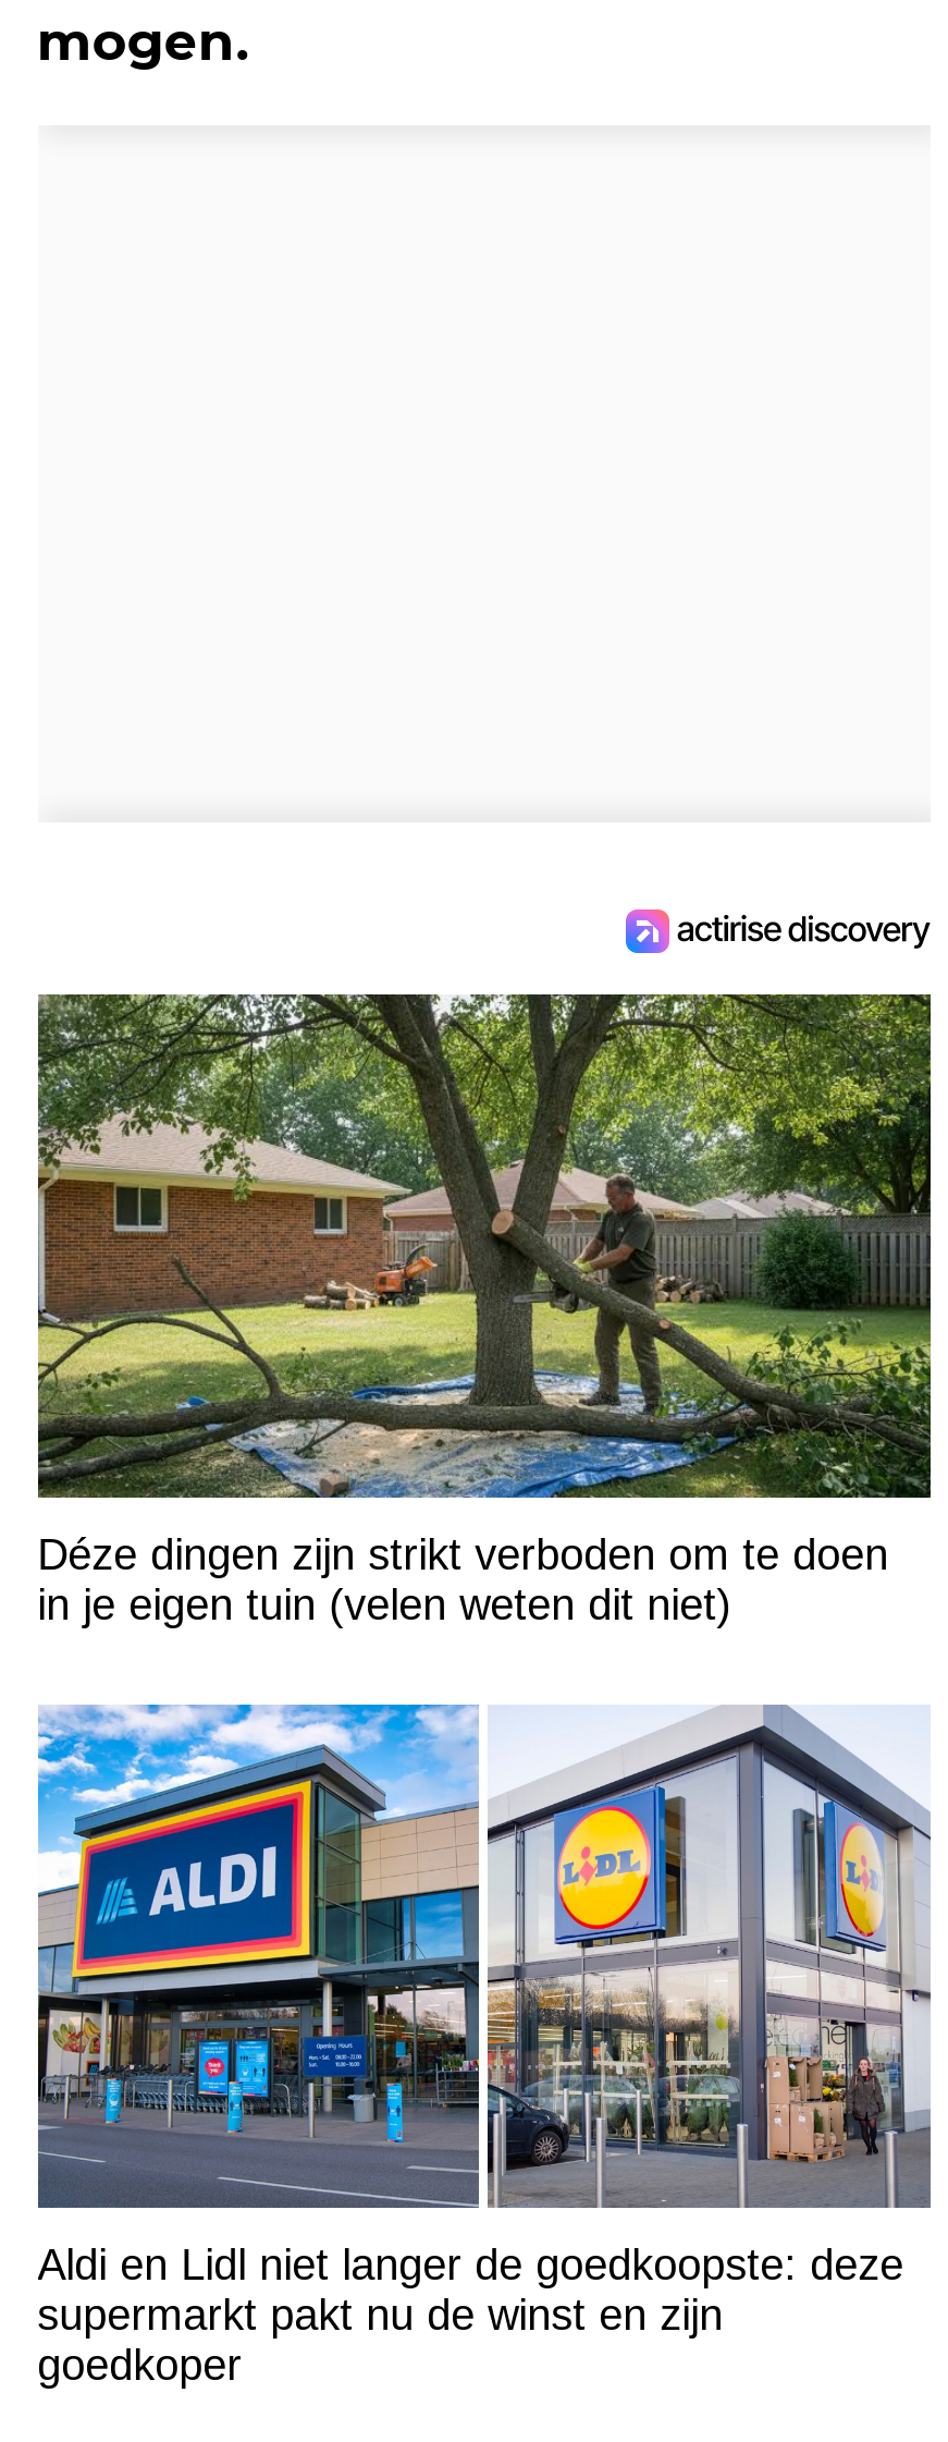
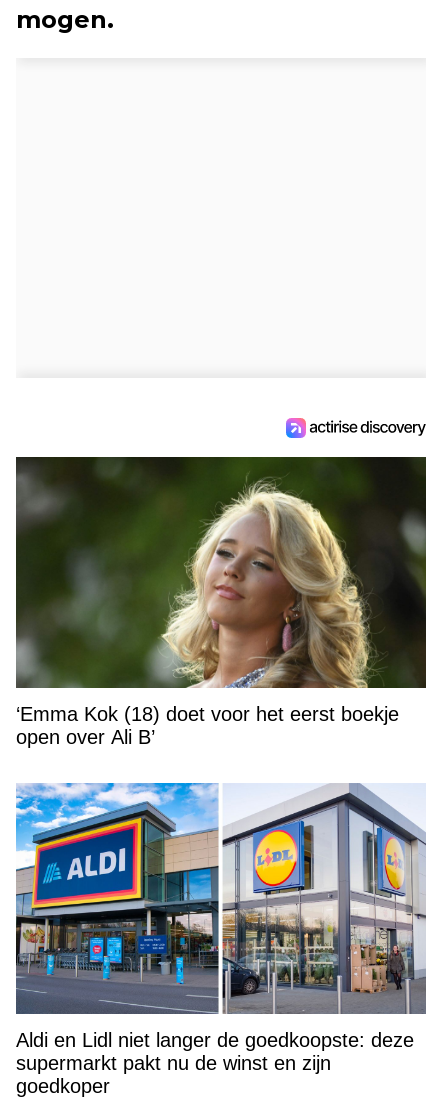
[36,991,933,1629] [image] | Déze dingen zijn strikt verboden om te doen | in je eigen tuin (velen weten dit niet) -> [15,456,427,748] [image] | ‘Emma Kok (18) doet voor het eerst boekje | open over Ali B’

